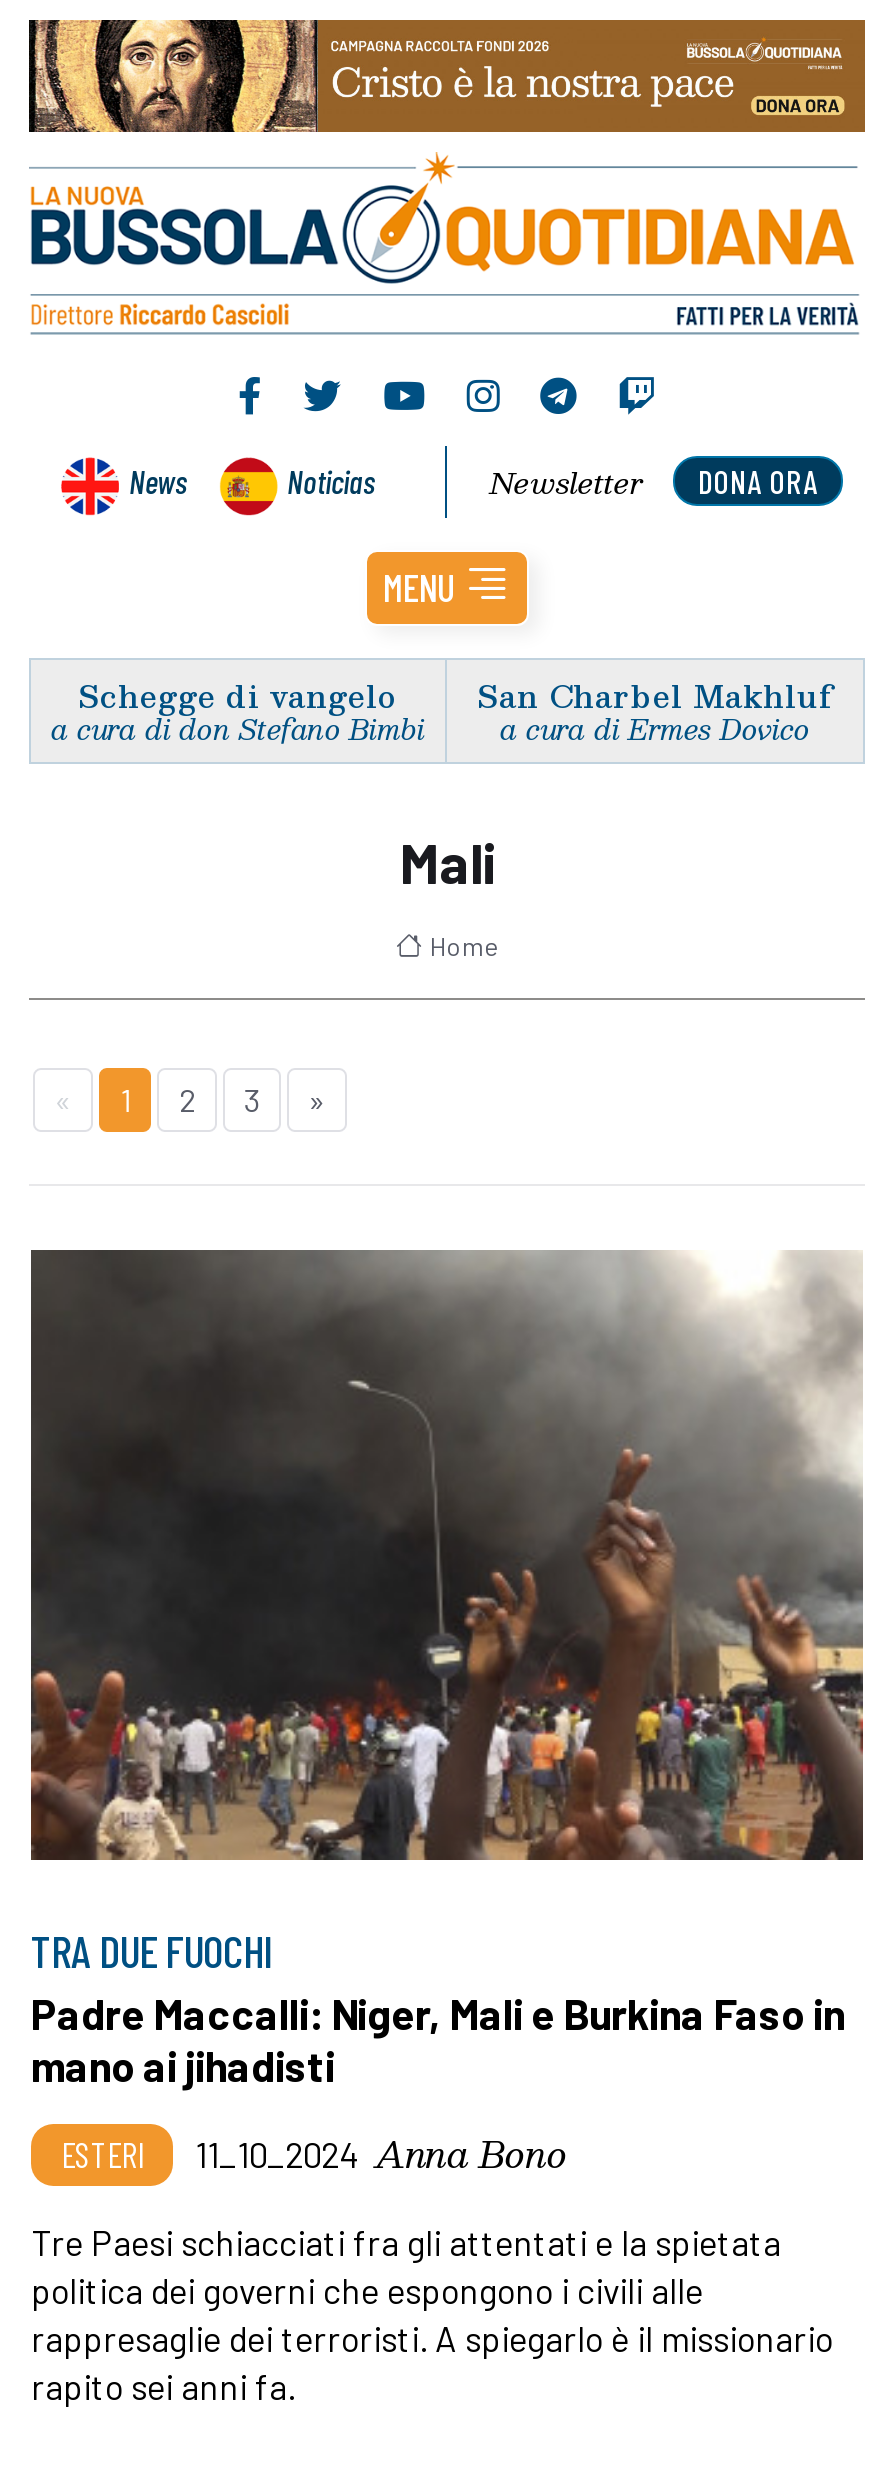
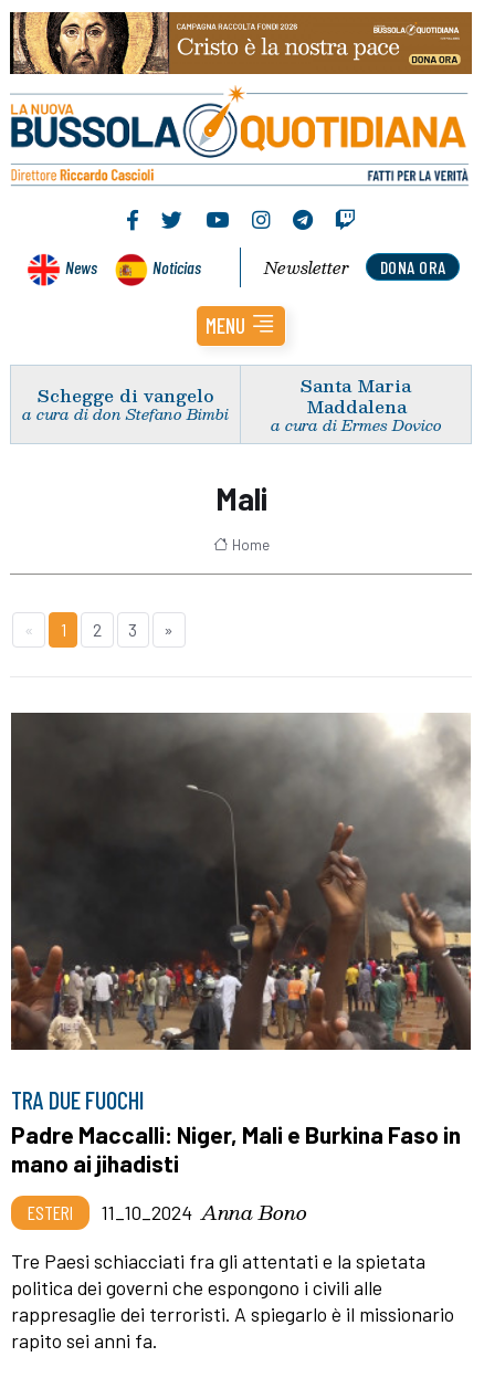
[477,669,833,719] San Charbel Makhluf -> [301,371,411,419] Santa Maria | Maddalena

